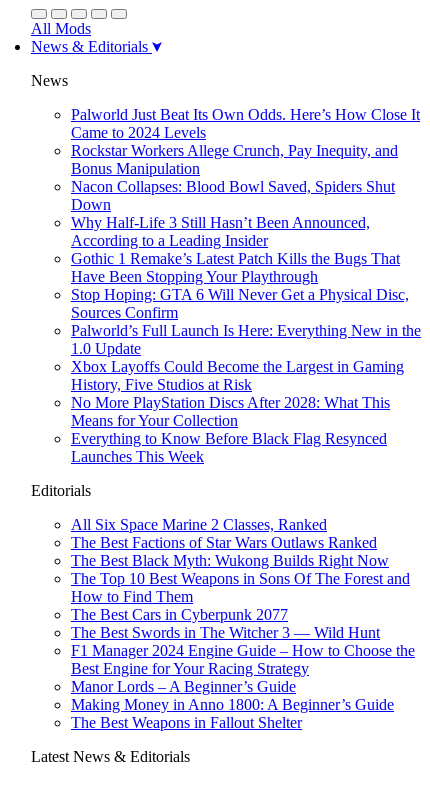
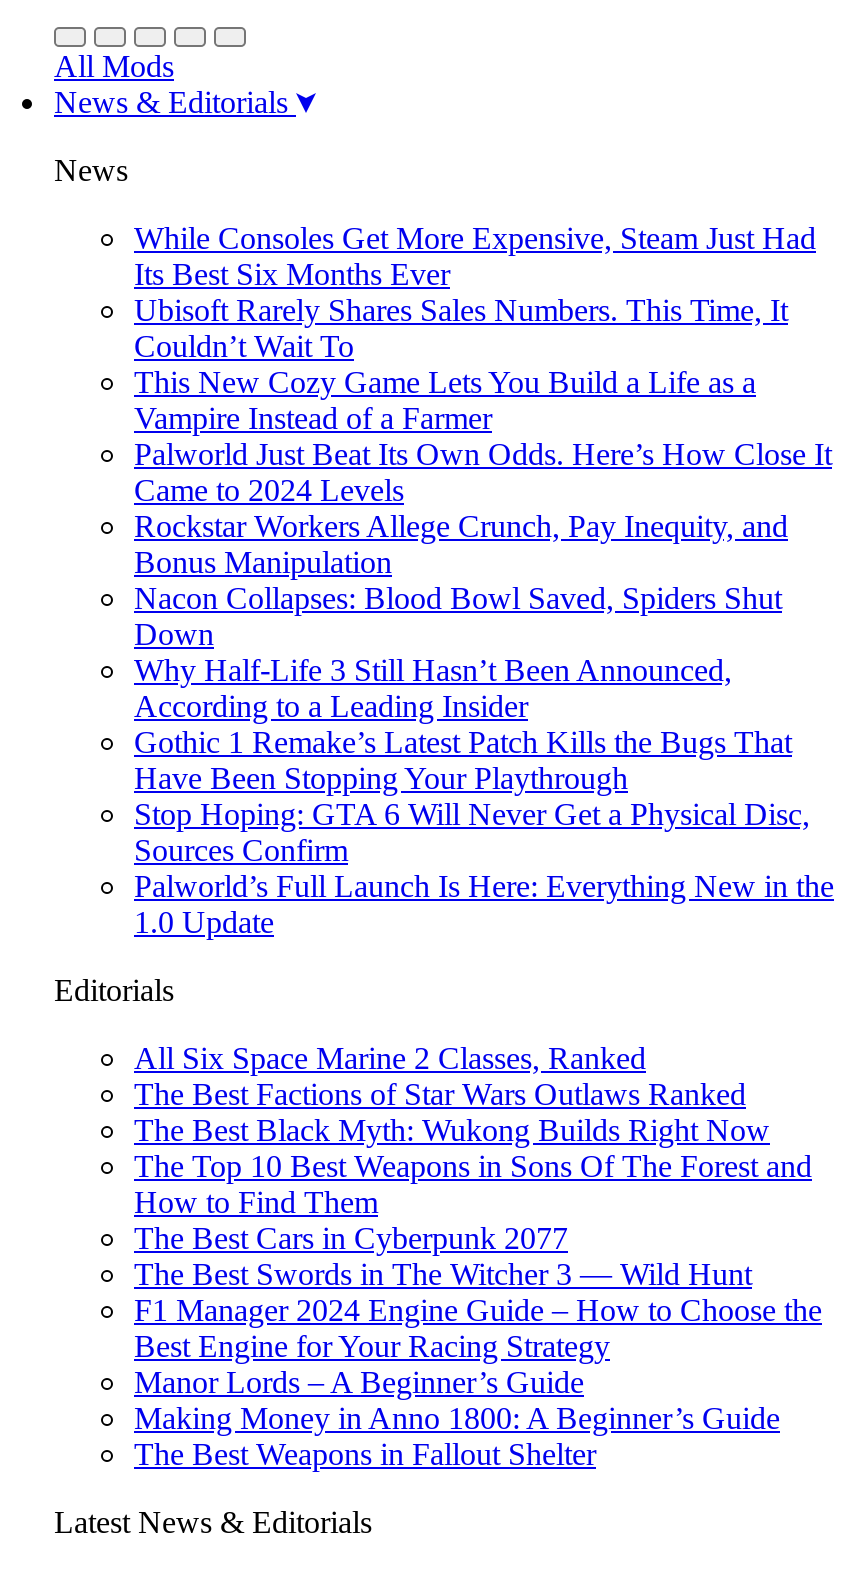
none -> [134,221,816,435] While Consoles Get More Expensive, Steam Just Had | Its Best Six Months Ever | Ubisoft Rarely Shares Sales Numbers. This Time, It | Couldn’t Wait To | This New Cozy Game Lets You Build a Life as a | Vampire Instead of a Farmer
moved [71,106,421,357] -> [134,437,834,939]: Palworld Just Beat Its Own Odds. Here’s How Close It | Came to 2024 Levels | Rockstar Workers Allege Crunch, Pay Inequity, and | ... | Palworld’s Full Launch Is Here: Everything New in the | 1.0 Update
[71,358,404,465] Xbox Layoffs Could Become the Largest in Gaming | History, Five Studios at Risk | No More PlayStation Discs After 2028: What This | Means for Your Collection | Everything to Know Before Black Flag Resynced | Launches This Week -> none

